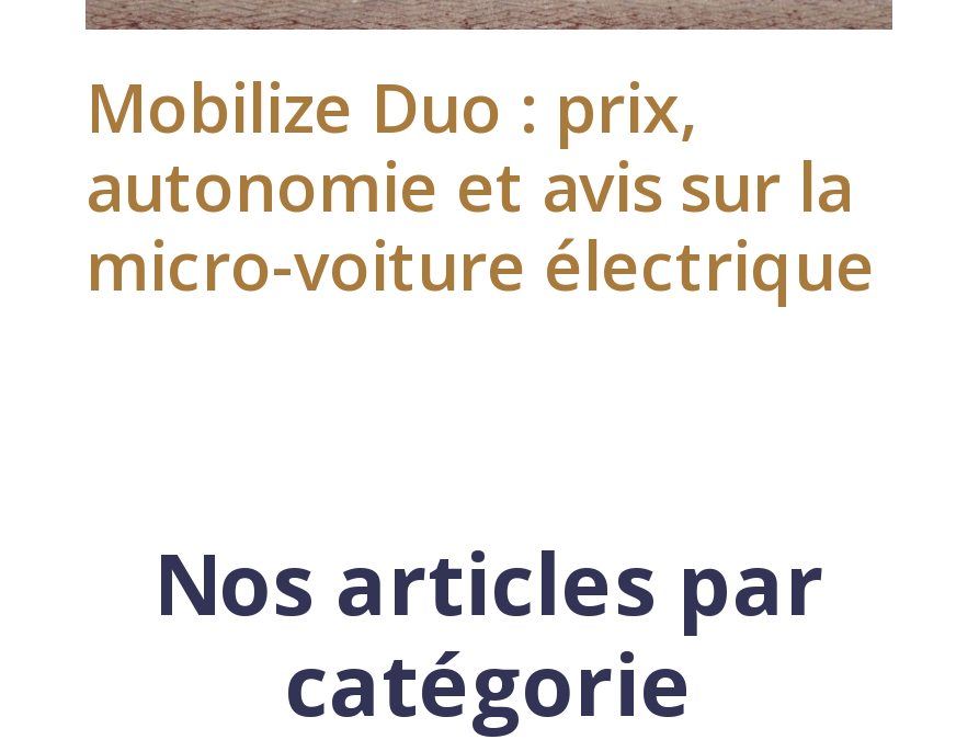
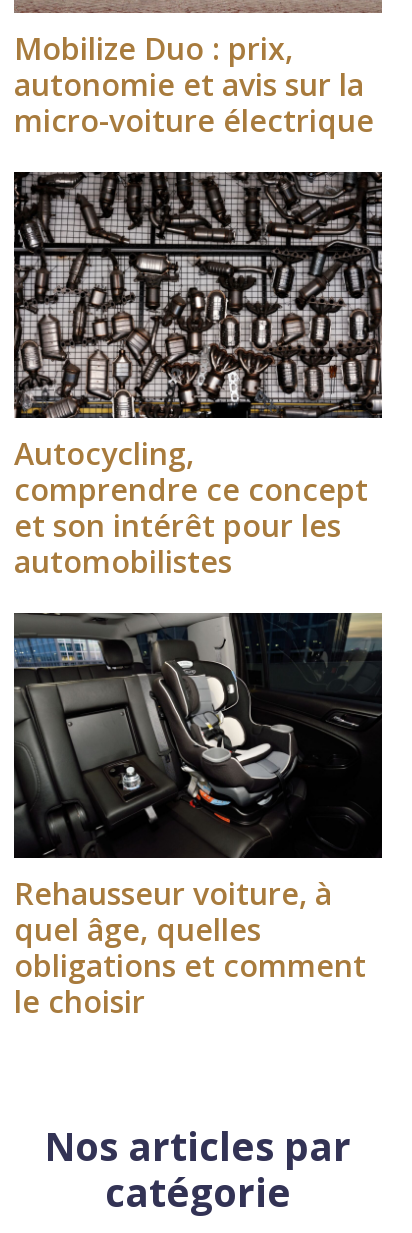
none -> [13,171,382,582] [image] | Autocycling, | comprendre ce concept | et son intérêt pour les | automobilistes
none -> [13,612,382,1022] [image] | Rehausseur voiture, à | quel âge, quelles | obligations et comment | le choisir

